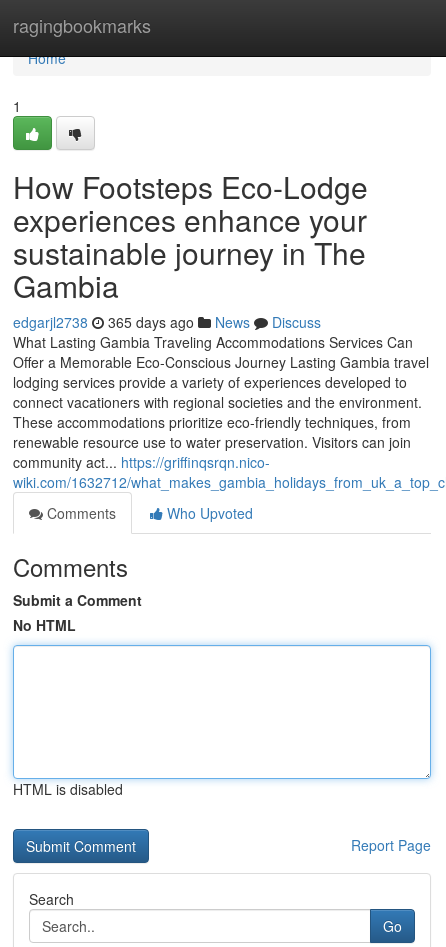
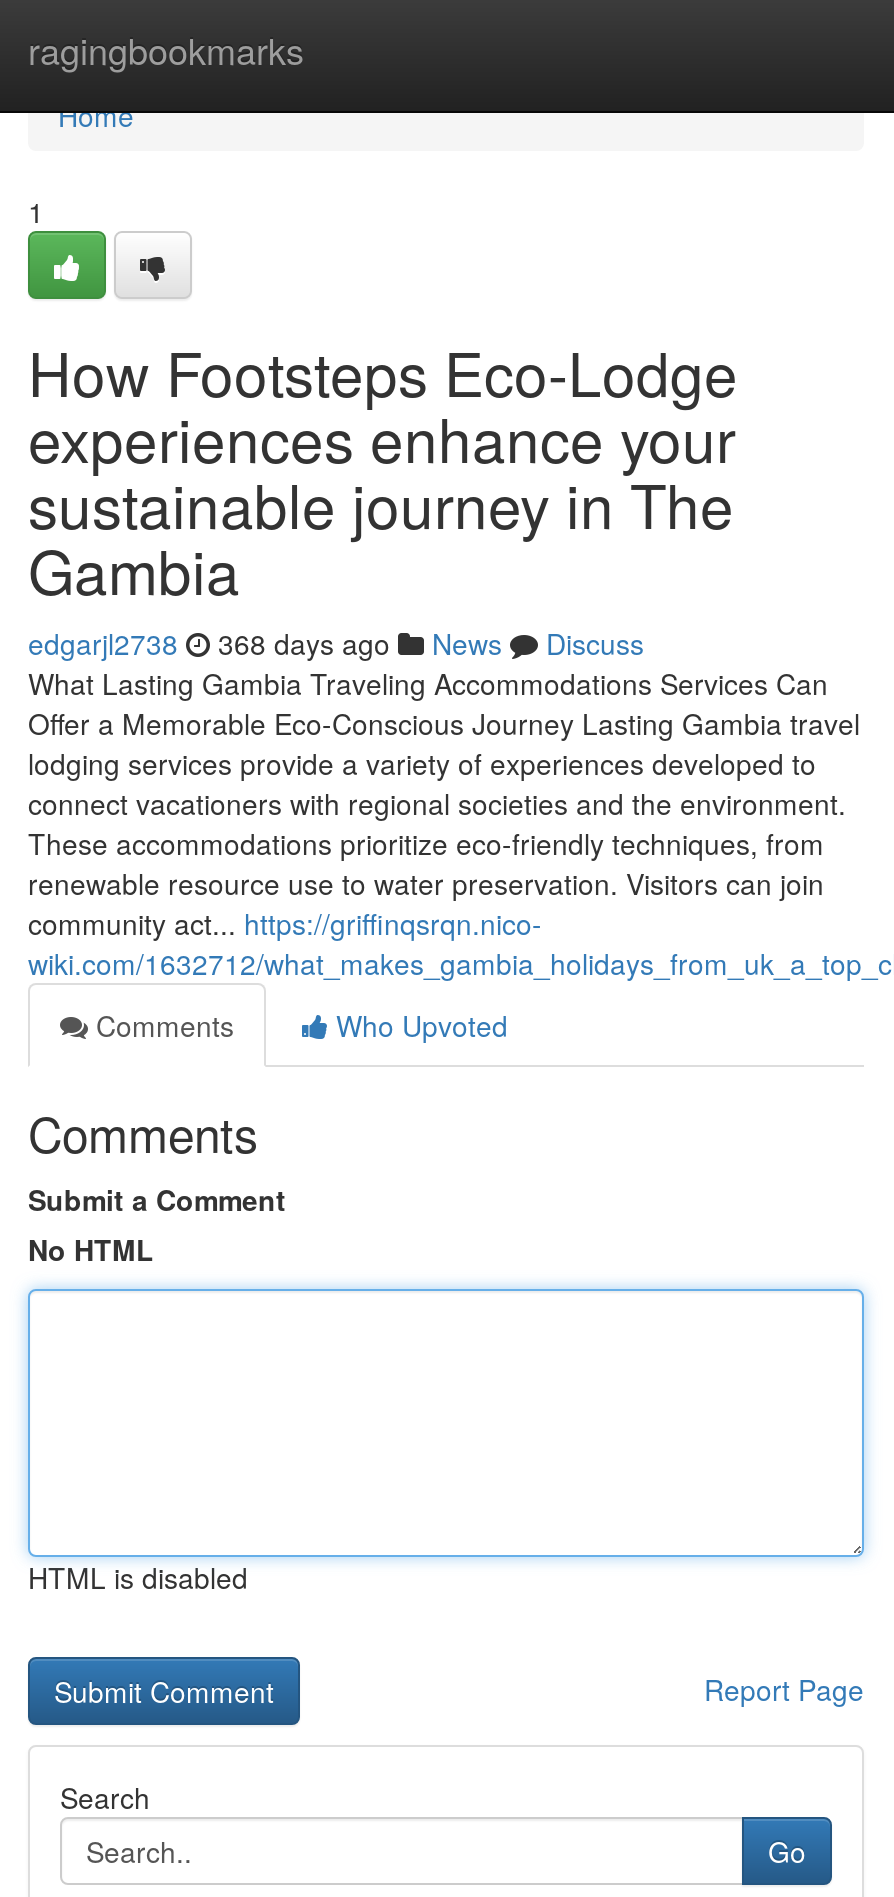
[13,312,321,332] edgarjl2738 365 days ago News Discuss -> [28,623,644,663] edgarjl2738 368 days ago News Discuss

